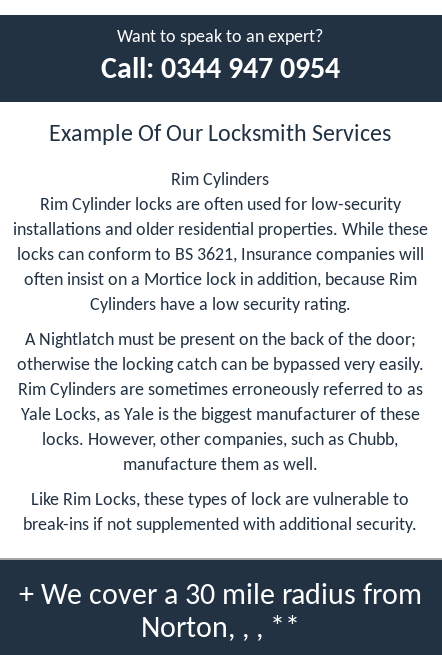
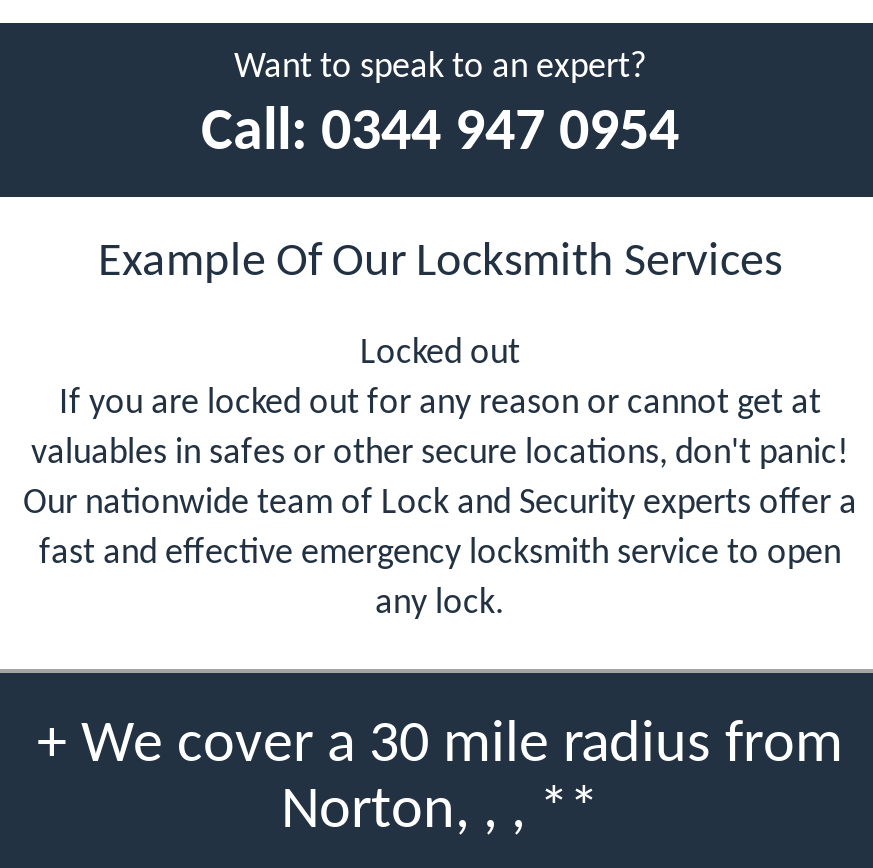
[12,170,427,534] Rim Cylinders | Rim Cylinder locks are often used for low-security | installations and older residential properties. While these | locks can conform to BS 3621, Insurance companies will | often insist on a Mortice lock in addition, because Rim | Cylinders have a low security rating. | A Nightlatch must be present on the back of the door; | otherwise the locking catch can be bypassed very easily. | Rim Cylinders are sometimes erroneously referred to as | Yale Locks, as Yale is the biggest manufacturer of these | locks. However, other companies, such as Chubb, | manufacture them as well. | Like Rim Locks, these types of lock are vulnerable to | break-ins if not supplemented with additional security. -> [23,334,857,622] Locked out | If you are locked out for any reason or cannot get at | valuables in safes or other secure locations, don't panic! | Our nationwide team of Lock and Security experts offer a | fast and effective emergency locksmith service to open | any lock.

